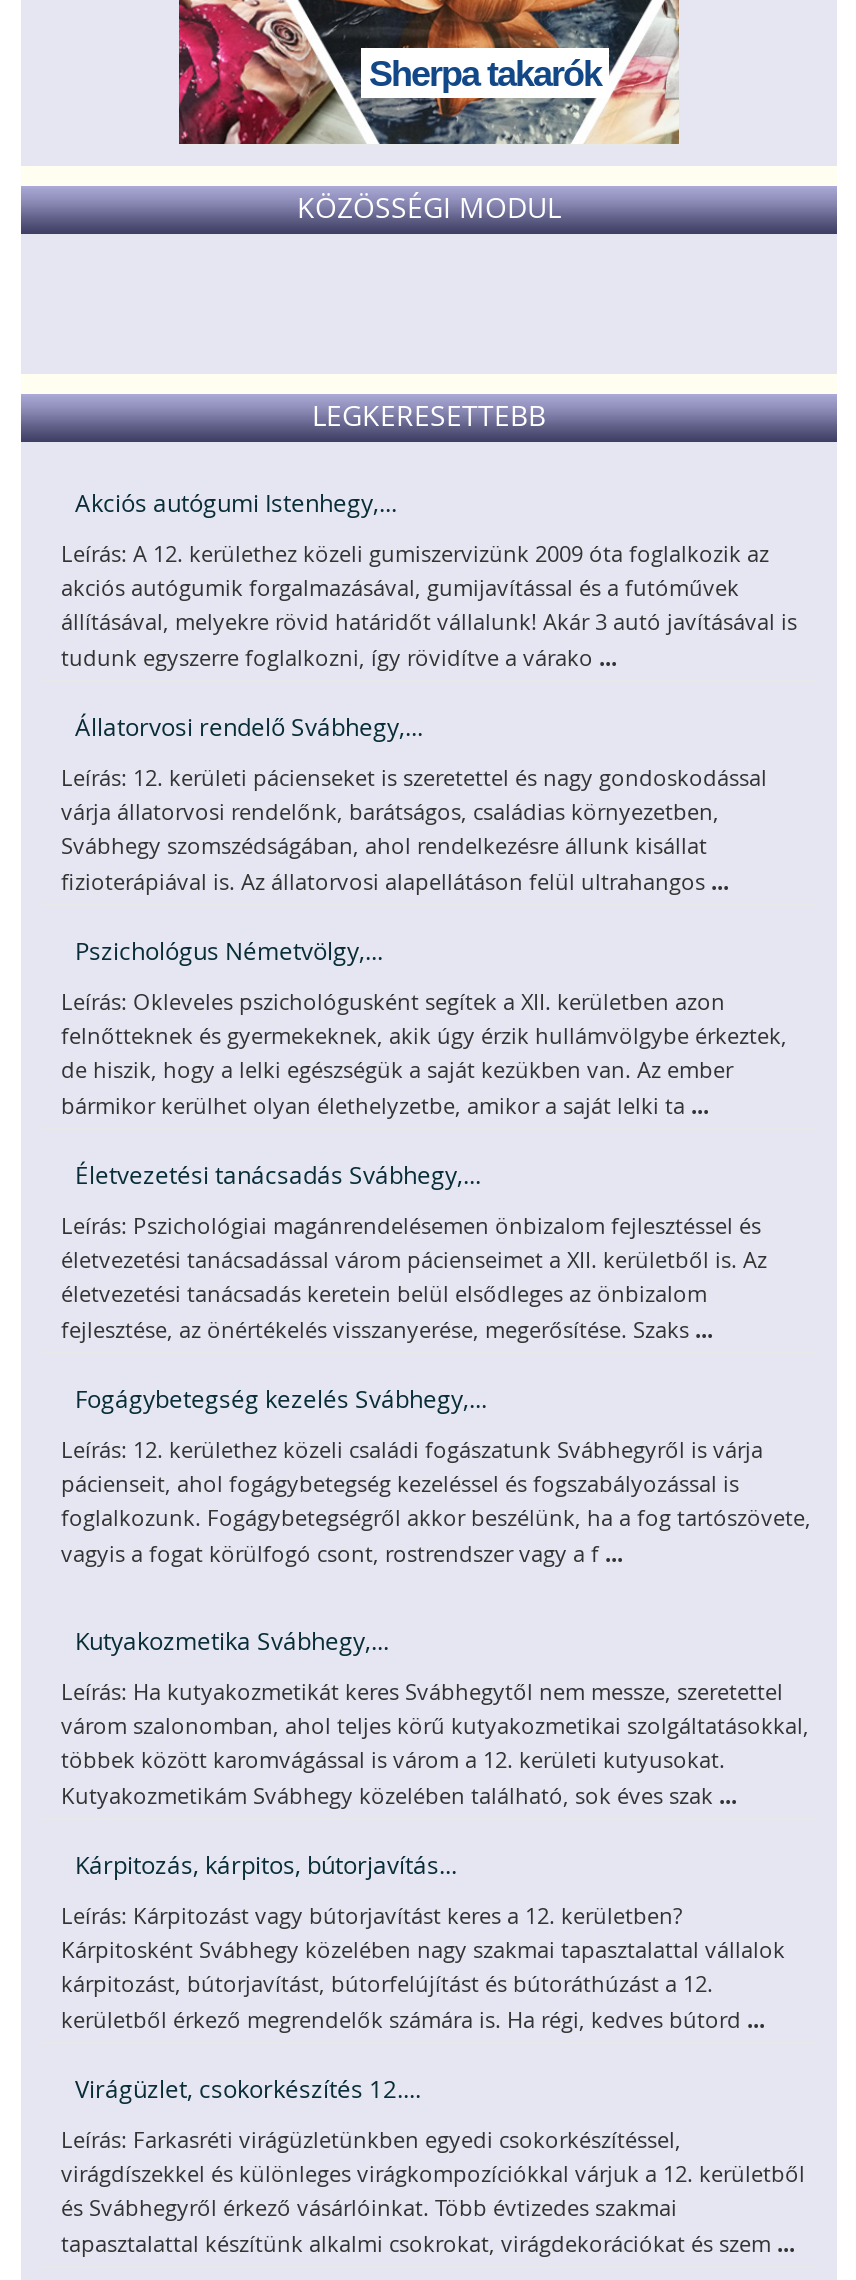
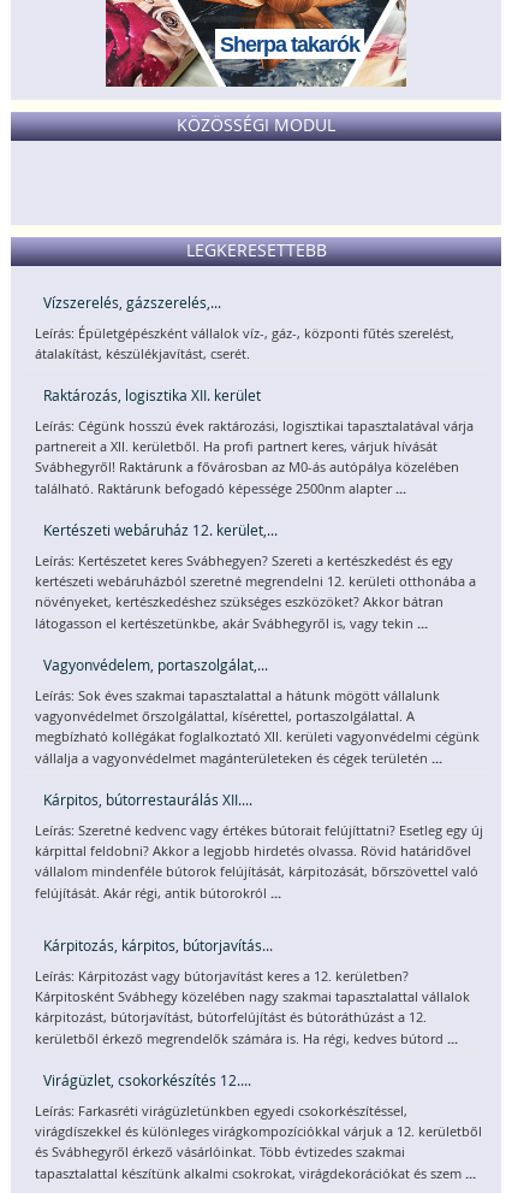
[61,487,811,1811] Akciós autógumi Istenhegy,... | Leírás: A 12. kerülethez közeli gumiszervizünk 2009 óta foglalkozik az | akciós autógumik forgalmazásával, gumijavítással és a futóművek | állításával, melyekre rövid határidőt vállalunk! Akár 3 autó javításával is | tudunk egyszerre foglalkozni, így rövidítve a várako... | Állatorvosi rendelő Svábhegy,... | Leírás: 12. kerületi pácienseket is szeretettel és nagy gondoskodással | várja állatorvosi rendelőnk, barátságos, családias környezetben, | Svábhegy szomszédságában, ahol rendelkezésre állunk kisállat | fizioterápiával is. Az állatorvosi alapellátáson felül ultrahangos... | Pszichológus Németvölgy,... | Leírás: Okleveles pszichológusként segítek a XII. kerületben azon | felnőtteknek és gyermekeknek, akik úgy érzik hullámvölgybe érkeztek, | de hiszik, hogy a lelki egészségük a saját kezükben van. Az ember | bármikor kerülhet olyan élethelyzetbe, amikor a saját lelki ta... | Életvezetési tanácsadás Svábhegy,... | Leírás: Pszichológiai magánrendelésemen önbizalom fejlesztéssel és | életvezetési tanácsadással várom pácienseimet a XII. kerületből is. Az | életvezetési tanácsadás keretein belül elsődleges az önbizalom | fejlesztése, az önértékelés visszanyerése, megerősítése. Szaks... | Fogágybetegség kezelés Svábhegy,... | Leírás: 12. kerülethez közeli családi fogászatunk Svábhegyről is várja | pácienseit, ahol fogágybetegség kezeléssel és fogszabályozással is | foglalkozunk. Fogágybetegségről akkor beszélünk, ha a fog tartószövete, | vagyis a fogat körülfogó csont, rostrendszer vagy a f... | Kutyakozmetika Svábhegy,... | Leírás: Ha kutyakozmetikát keres Svábhegytől nem messze, szeretettel | várom szalonomban, ahol teljes körű kutyakozmetikai szolgáltatásokkal, | többek között karomvágással is várom a 12. kerületi kutyusokat. | Kutyakozmetikám Svábhegy közelében található, sok éves szak... -> [35,293,483,902] Vízszerelés, gázszerelés,... | Leírás: Épületgépészként vállalok víz-, gáz-, központi fűtés szerelést, | átalakítást, készülékjavítást, cserét. | Raktározás, logisztika XII. kerület | Leírás: Cégünk hosszú évek raktározási, logisztikai tapasztalatával várja | partnereit a XII. kerületből. Ha profi partnert keres, várjuk hívását | Svábhegyről! Raktárunk a fővárosban az M0-ás autópálya közelében | található. Raktárunk befogadó képessége 2500nm alapter... | Kertészeti webáruház 12. kerület,... | Leírás: Kertészetet keres Svábhegyen? Szereti a kertészkedést és egy | kertészeti webáruházból szeretné megrendelni 12. kerületi otthonába a | növényeket, kertészkedéshez szükséges eszközöket? Akkor bátran | látogasson el kertészetünkbe, akár Svábhegyről is, vagy tekin... | Vagyonvédelem, portaszolgálat,... | Leírás: Sok éves szakmai tapasztalattal a hátunk mögött vállalunk | vagyonvédelmet őrszolgálattal, kísérettel, portaszolgálattal. A | megbízható kollégákat foglalkoztató XII. kerületi vagyonvédelmi cégünk | vállalja a vagyonvédelmet magánterületeken és cégek területén... | Kárpitos, bútorrestaurálás XII.... | Leírás: Szeretné kedvenc vagy értékes bútorait felújíttatni? Esetleg egy új | kárpittal feldobni? Akkor a legjobb hirdetés olvassa. Rövid határidővel | vállalom mindenféle bútorok felújítását, kárpitozását, bőrszövettel való | felújítását. Akár régi, antik bútorokról...

